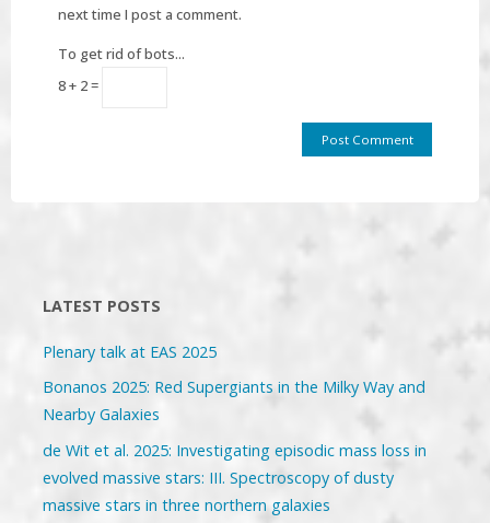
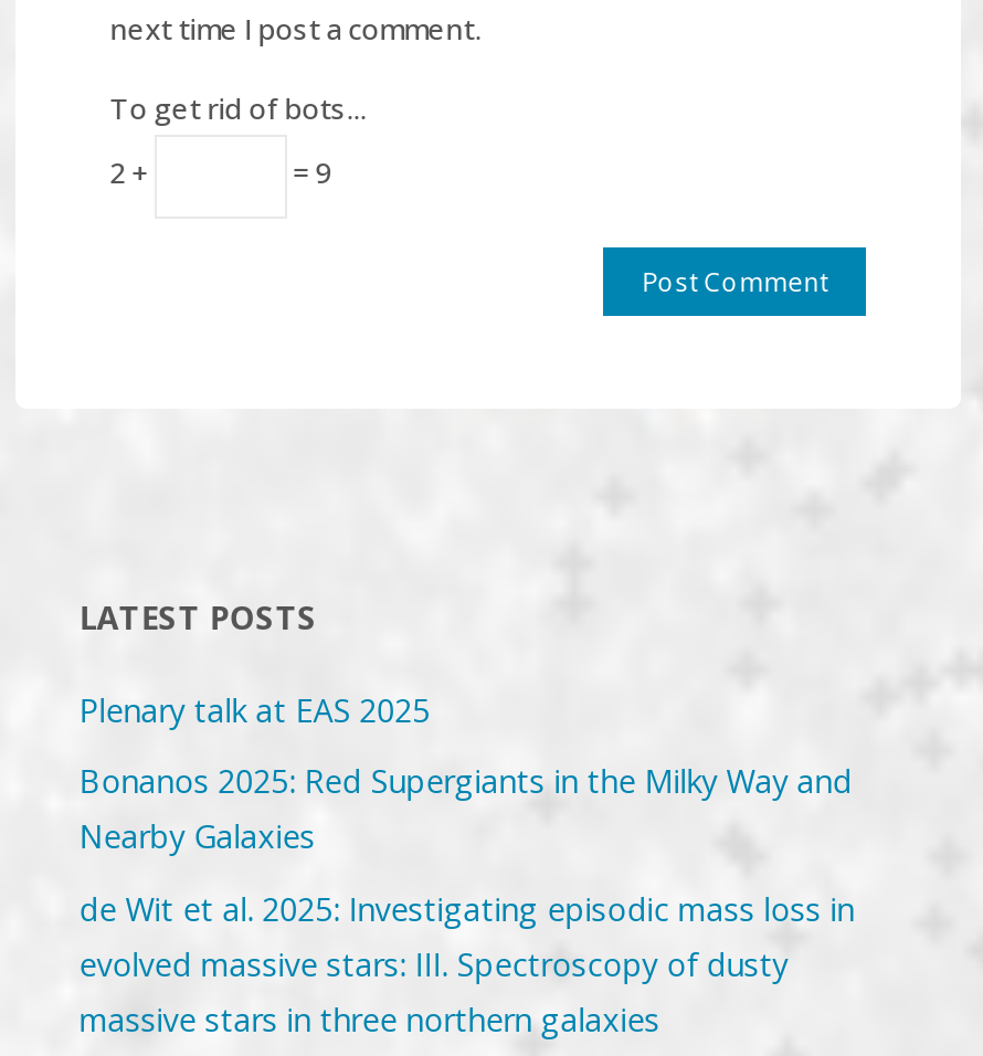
[58,75,101,95] 8 + 2 = -> [110,152,331,192] 2 + | = 9

